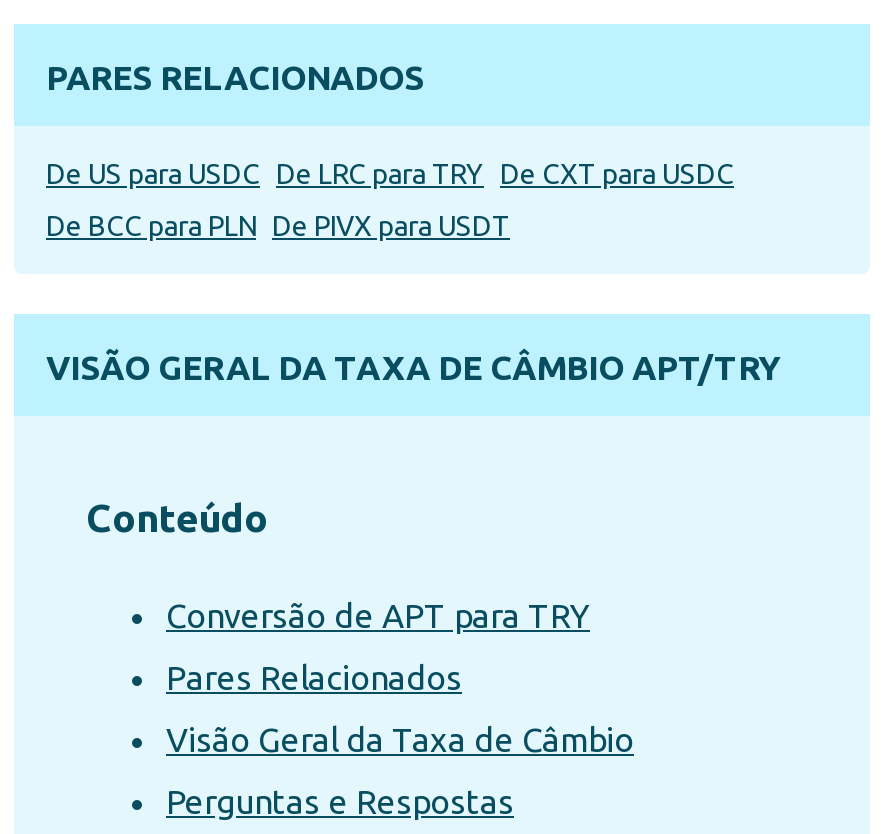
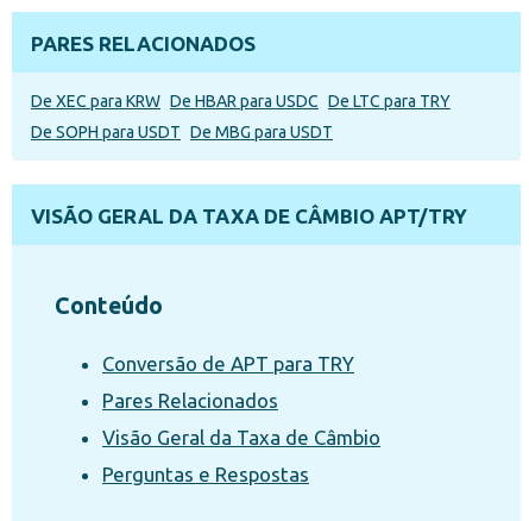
[46,158,734,190] De US para USDC De LRC para TRY De CXT para USDC -> [31,92,451,111] De XEC para KRW De HBAR para USDC De LTC para TRY
[46,210,510,242] De BCC para PLN De PIVX para USDT -> [31,123,333,142] De SOPH para USDT De MBG para USDT

